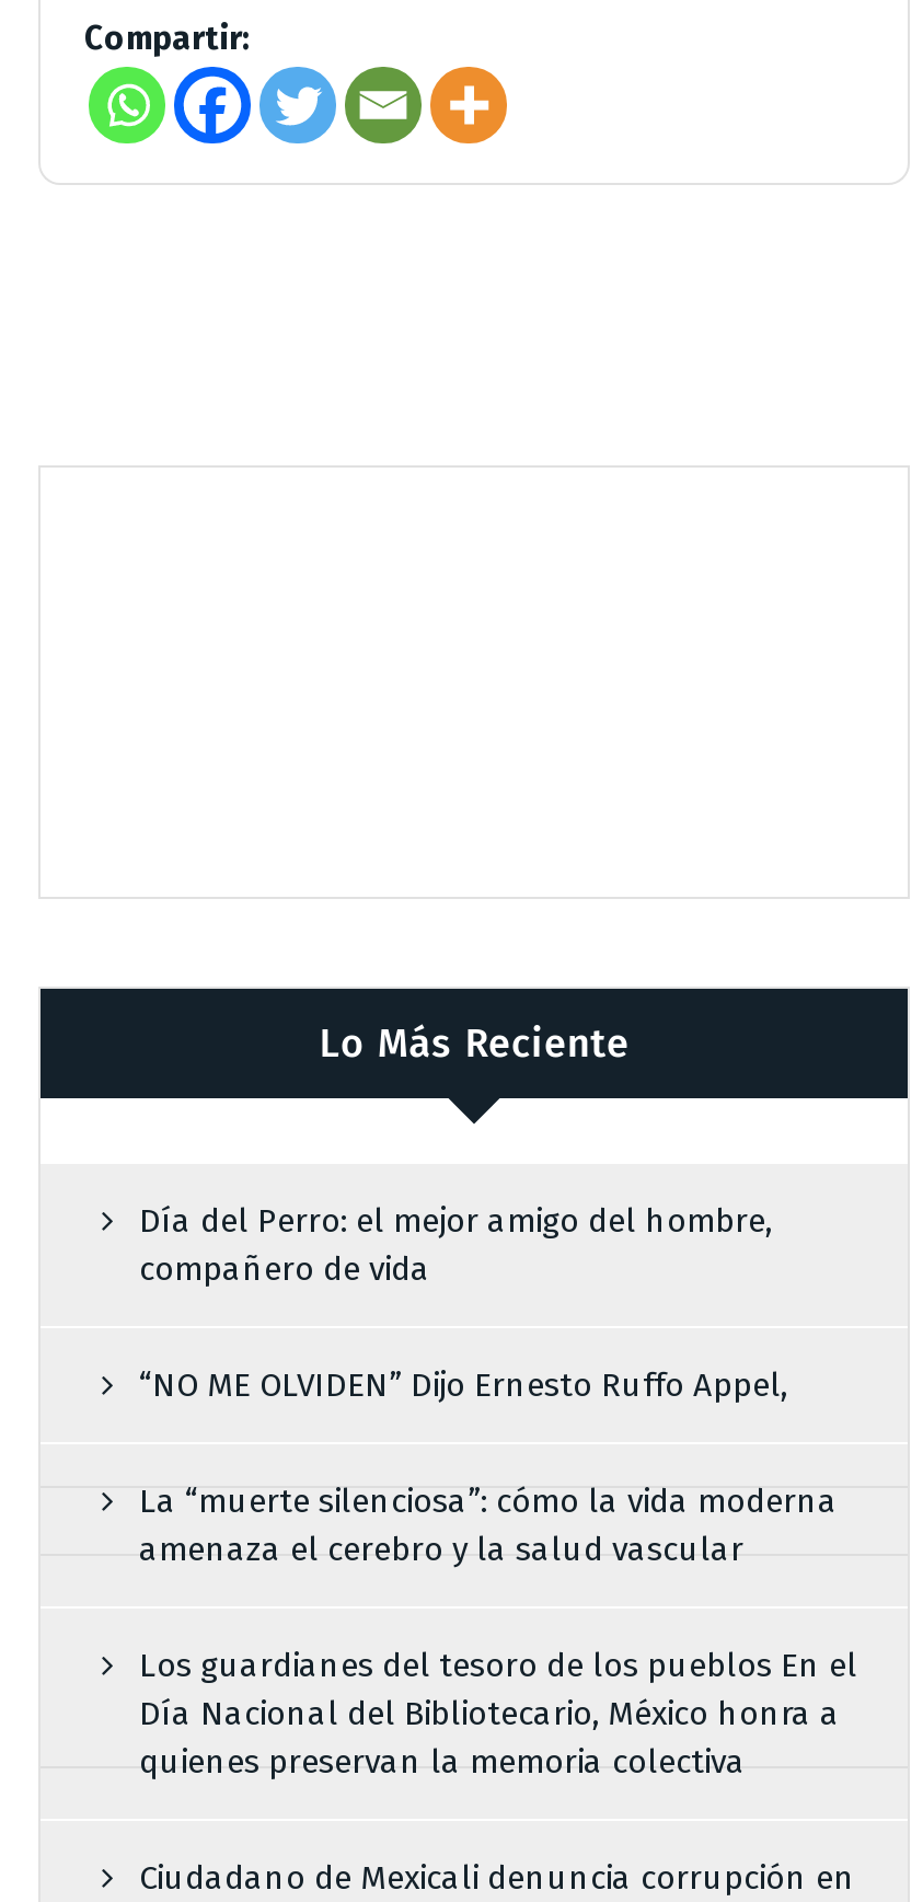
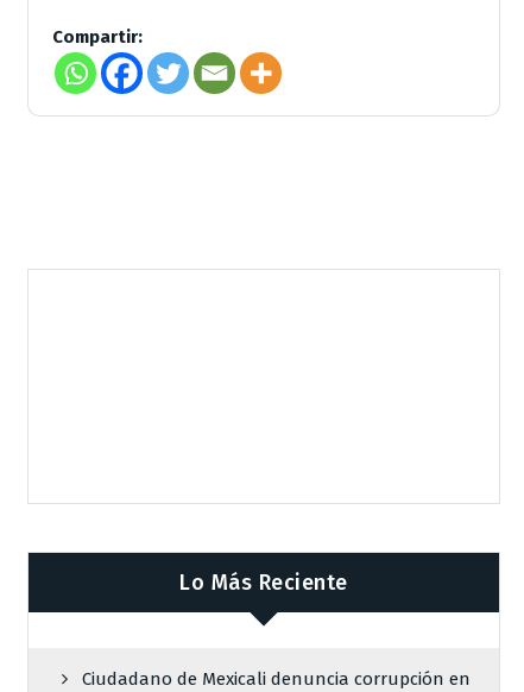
[139,1201,857,1782] Día del Perro: el mejor amigo del hombre, | compañero de vida | “NO ME OLVIDEN” Dijo Ernesto Ruffo Appel, | La “muerte silenciosa”: cómo la vida moderna | amenaza el cerebro y la salud vascular | Los guardianes del tesoro de los pueblos En el | Día Nacional del Bibliotecario, México honra a | quienes preservan la memoria colectiva -> none

